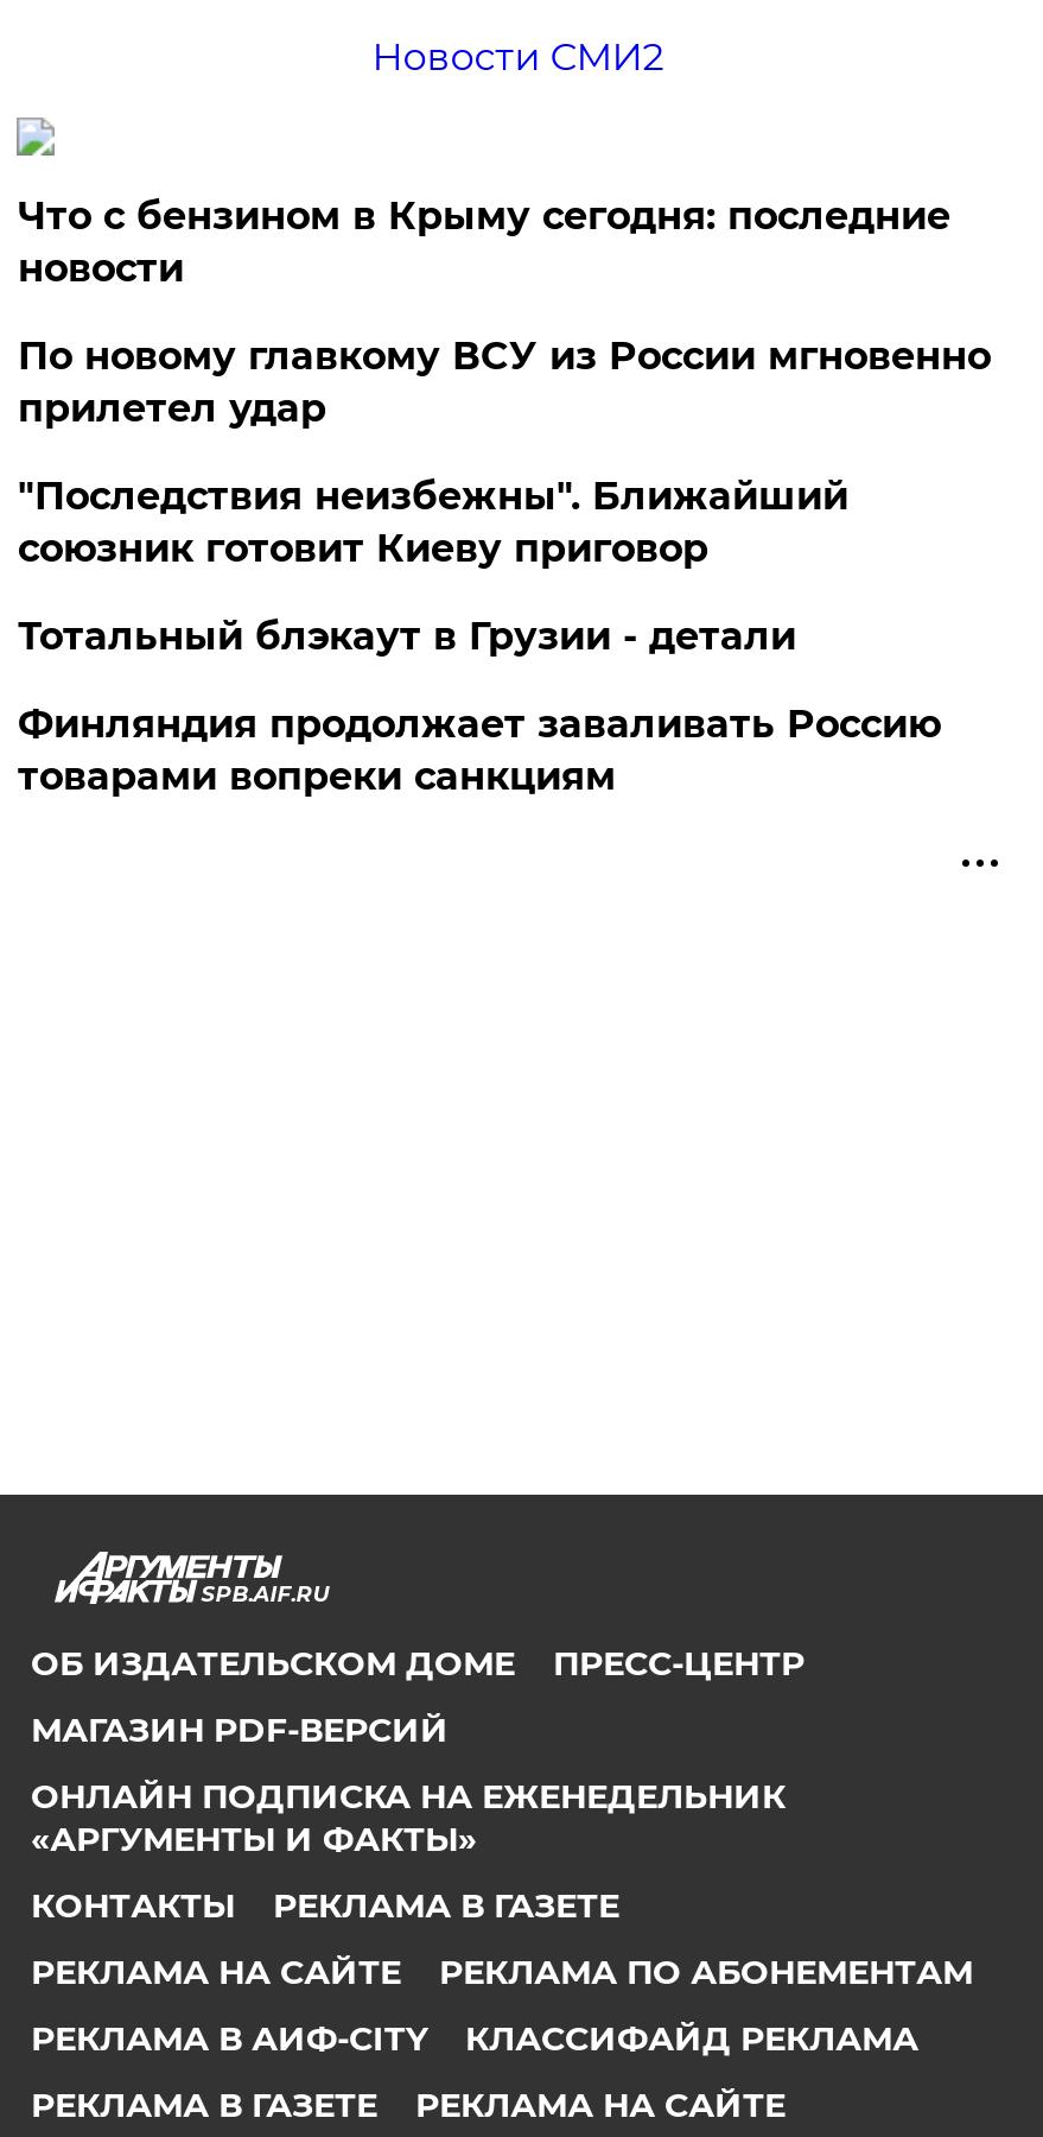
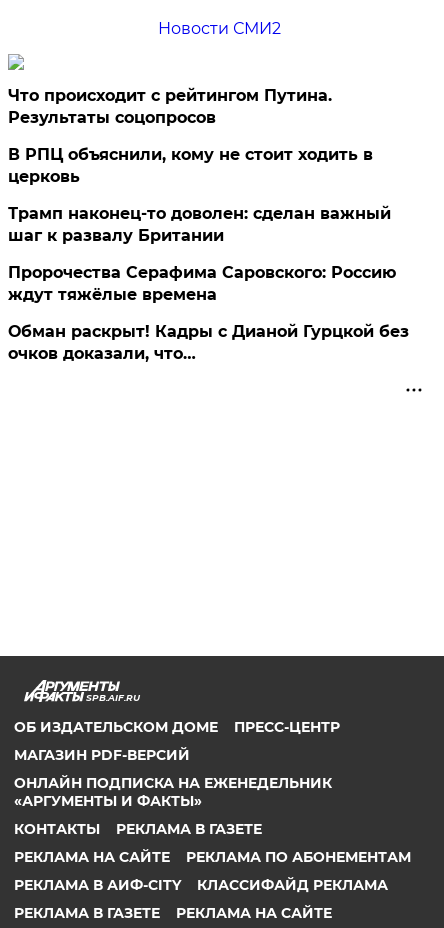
[18,194,950,291] Что с бензином в Крыму сегодня: последние | новости -> [8,86,332,127] Что происходит с рейтингом Путина. | Результаты соцопросов
[18,334,991,431] По новому главкому ВСУ из России мгновенно | прилетел удар -> [8,145,373,186] В РПЦ объяснили, кому не стоит ходить в | церковь
[18,474,848,571] "Последствия неизбежны". Ближайший | союзник готовит Киеву приговор -> [8,204,391,245] Трамп наконец-то доволен: сделан важный | шаг к развалу Британии
[18,614,796,659] Тотальный блэкаут в Грузии - детали -> [8,263,396,304] Пророчества Серафима Саровского: Россию | ждут тяжёлые времена
[18,702,941,799] Финляндия продолжает заваливать Россию | товарами вопреки санкциям -> [8,322,409,363] Обман раскрыт! Кадры с Дианой Гурцкой без | очков доказали, что…

